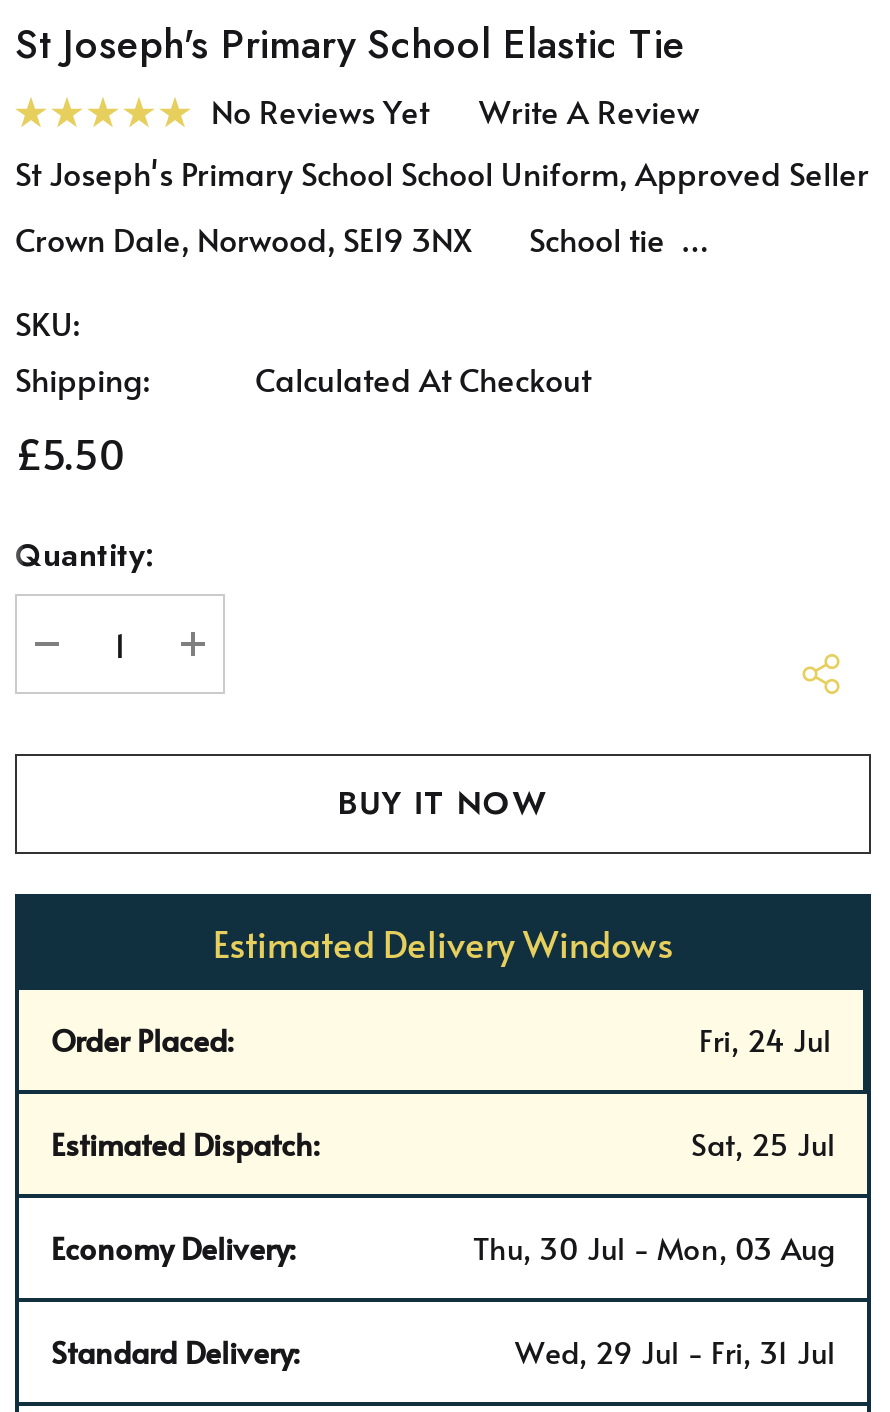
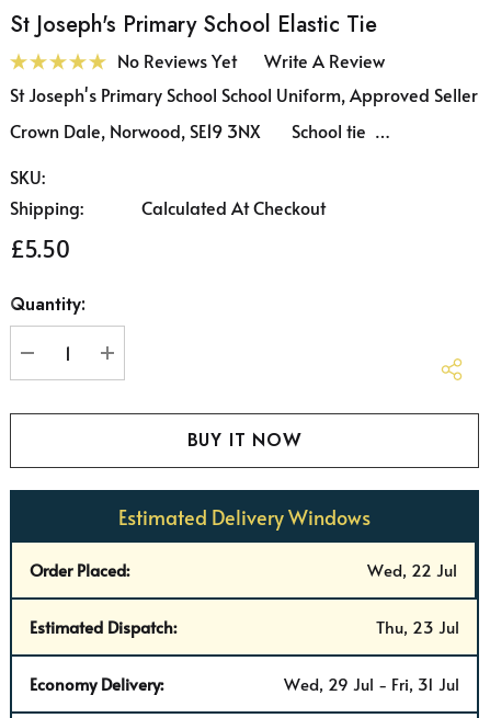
[699,1018,831,1060] Fri, 24 Jul -> [367,558,457,581] Wed, 22 Jul
[691,1122,835,1164] Sat, 25 Jul -> [376,615,459,638] Thu, 23 Jul
[51,1226,835,1372] Thu, 30 Jul - Mon, 03 Aug | Standard Delivery: -> none

